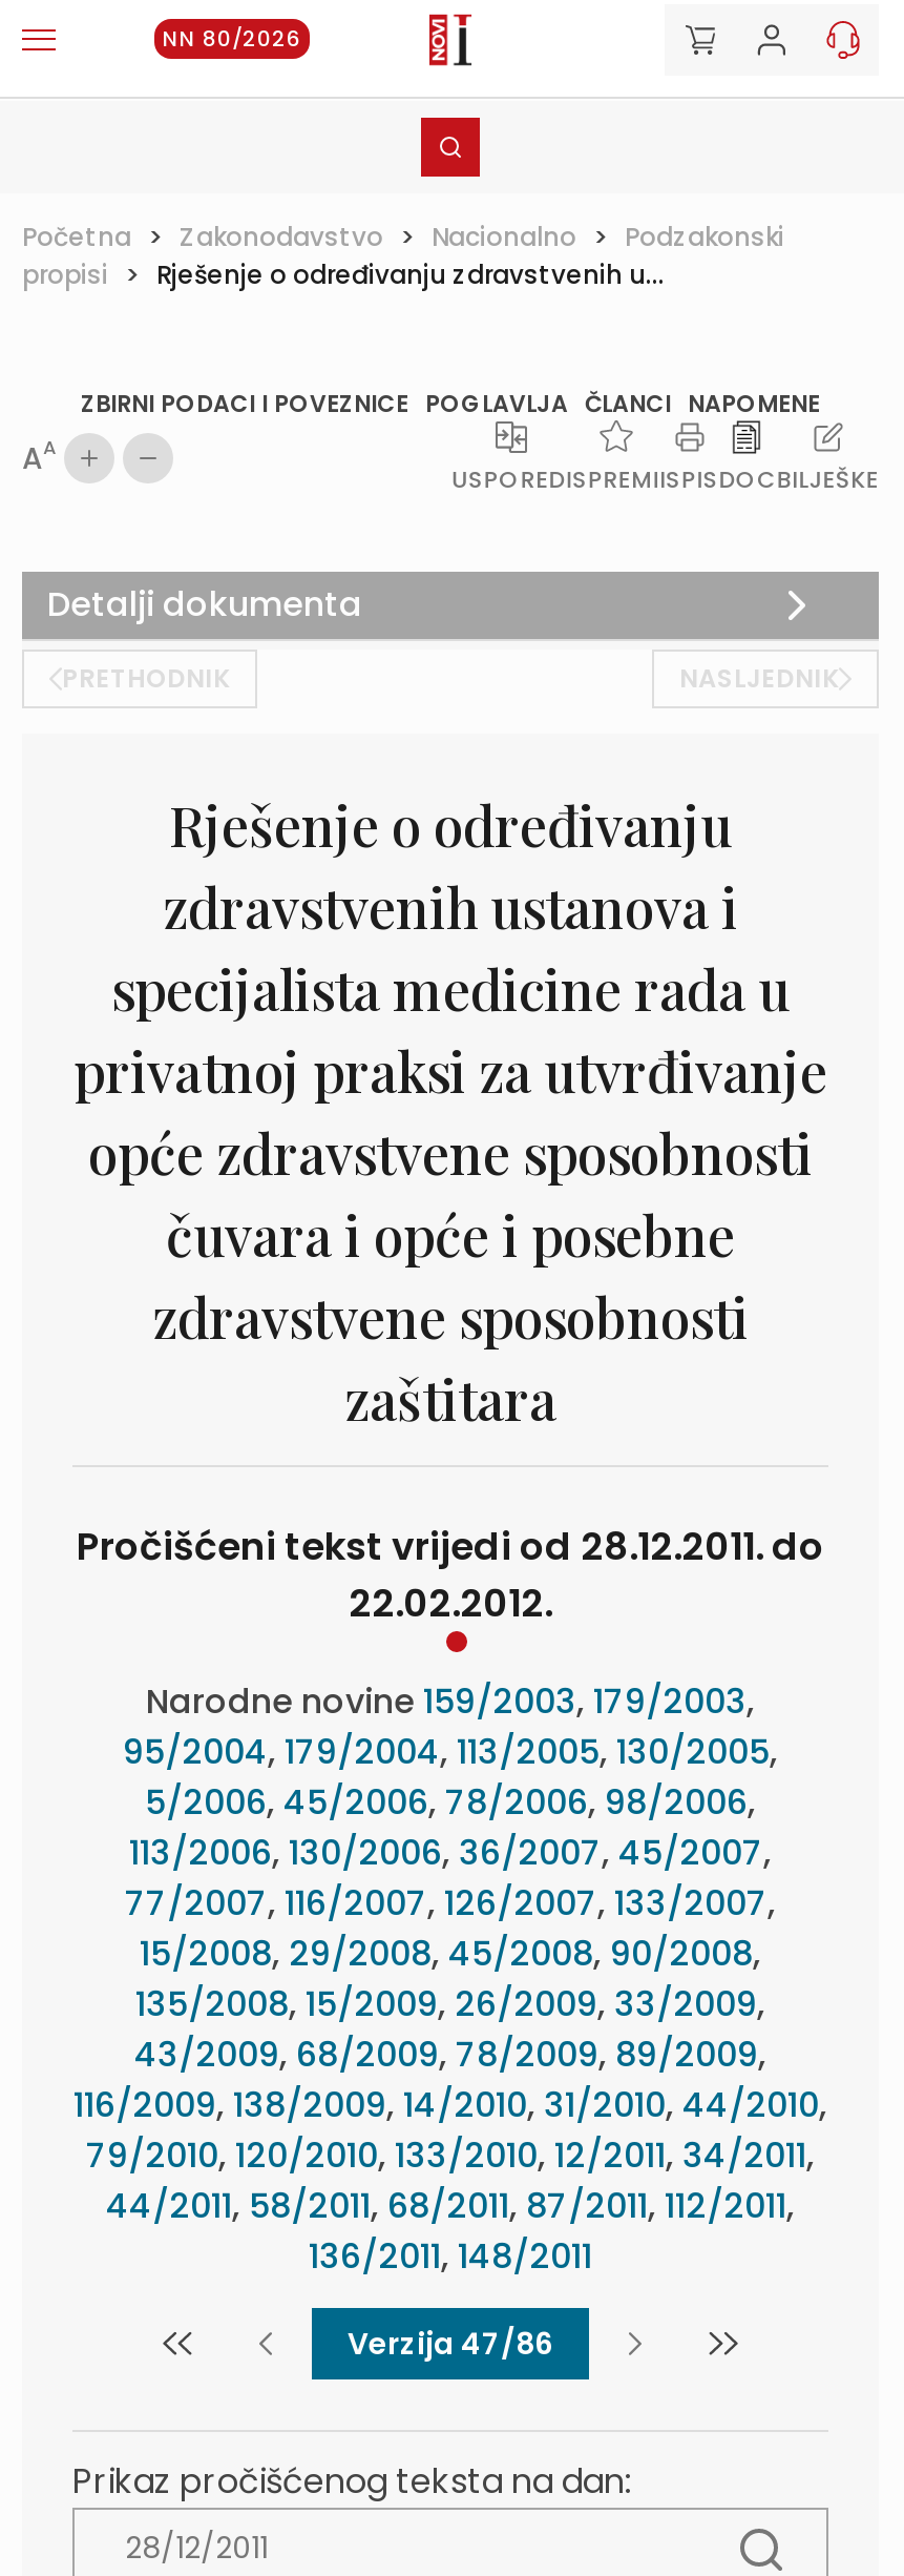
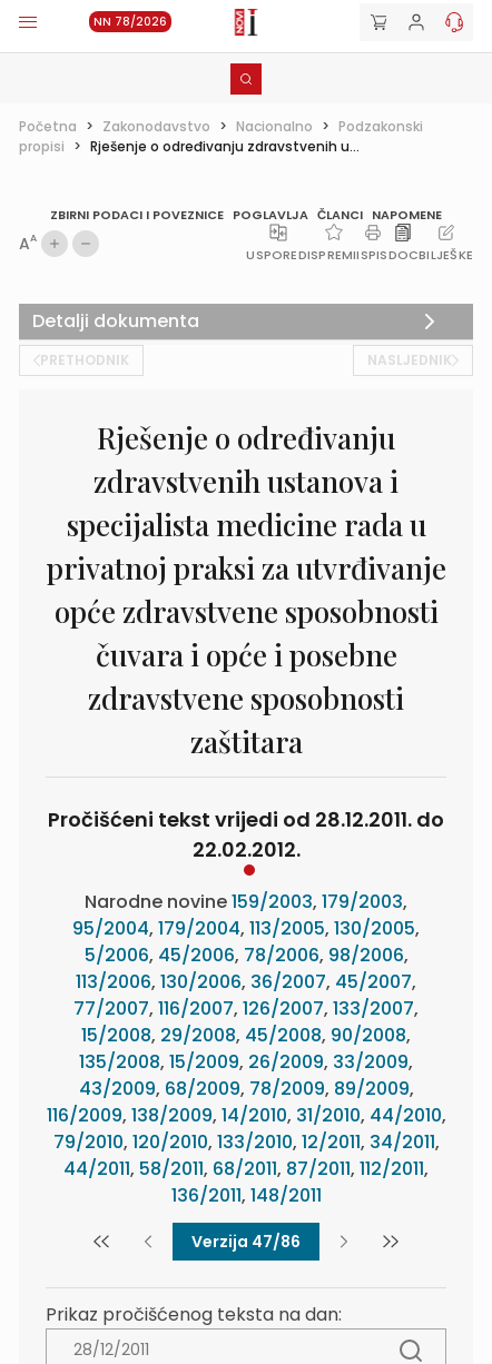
[163,23,301,55] NN 80/2026 -> [94,13,167,30] NN 78/2026

